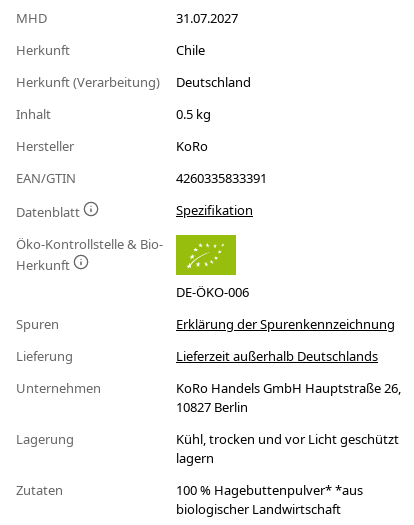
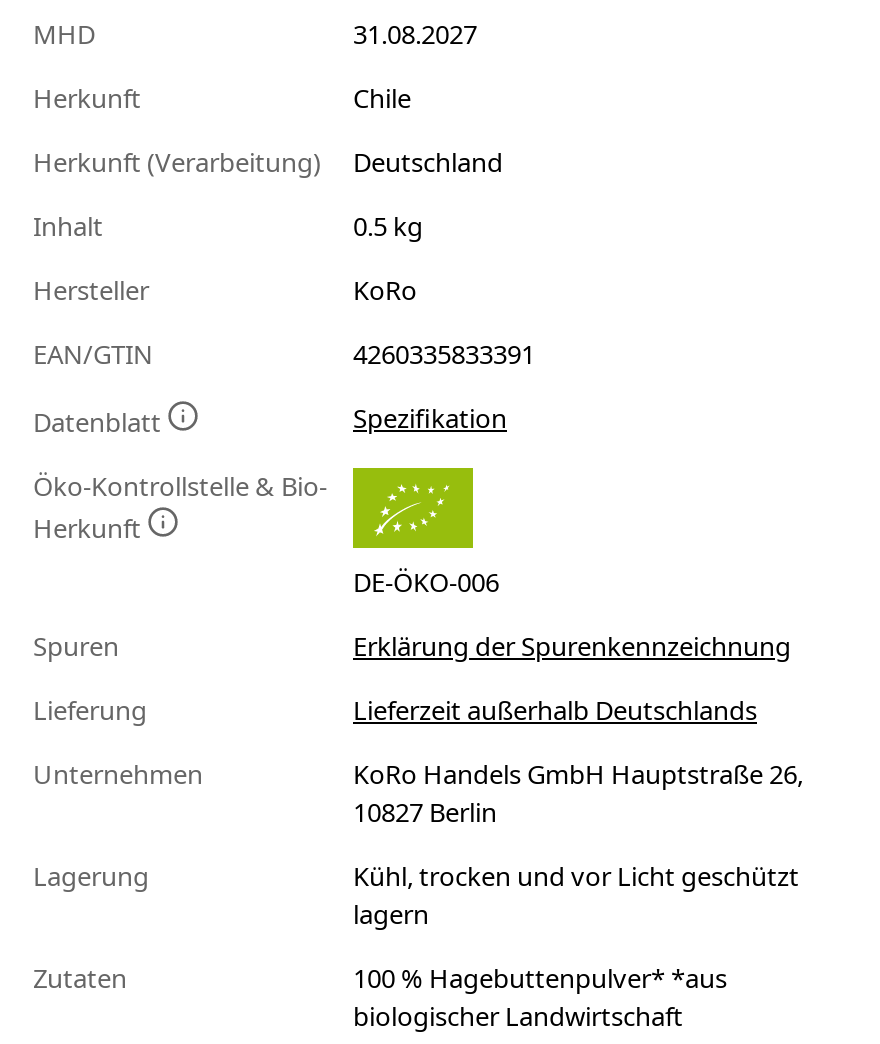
[176,9,238,27] 31.07.2027 -> [353,16,477,52] 31.08.2027

